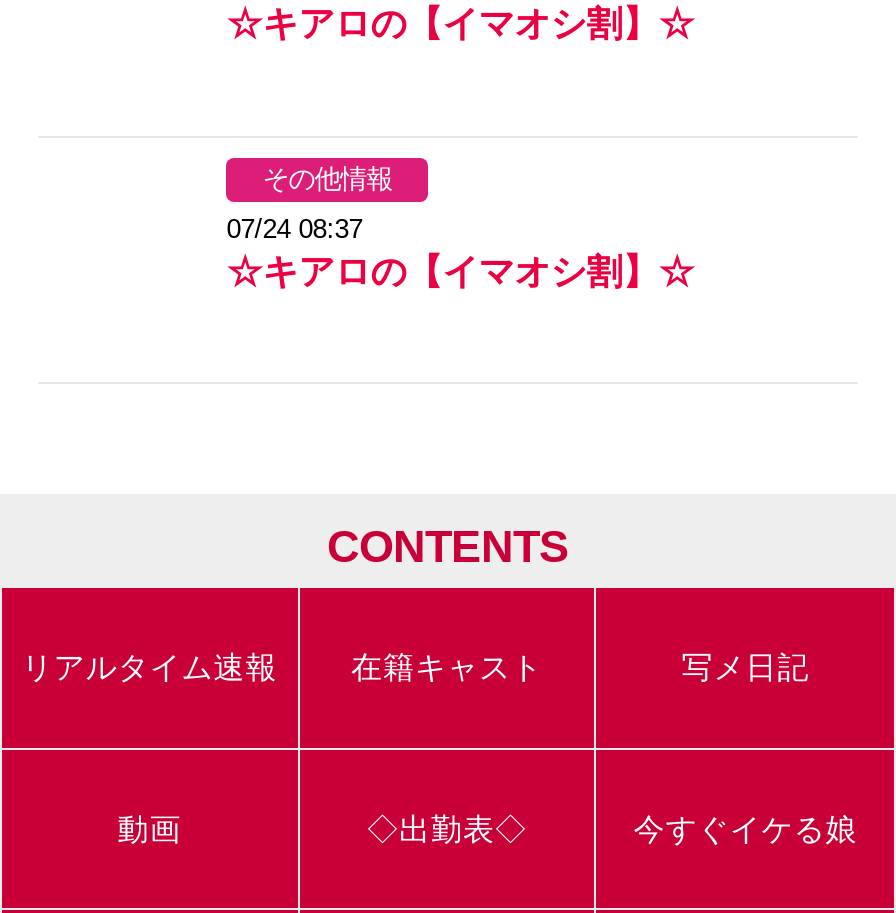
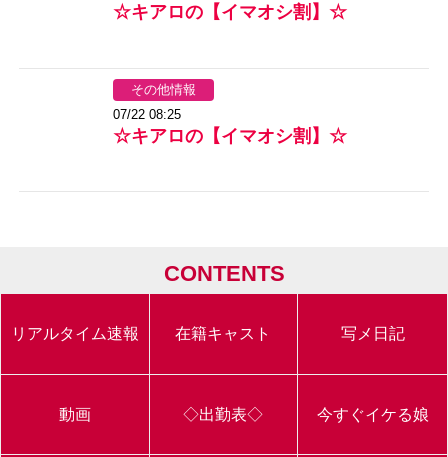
[227,214,363,244] 07/24 08:37 -> [113,107,181,122] 07/22 08:25

